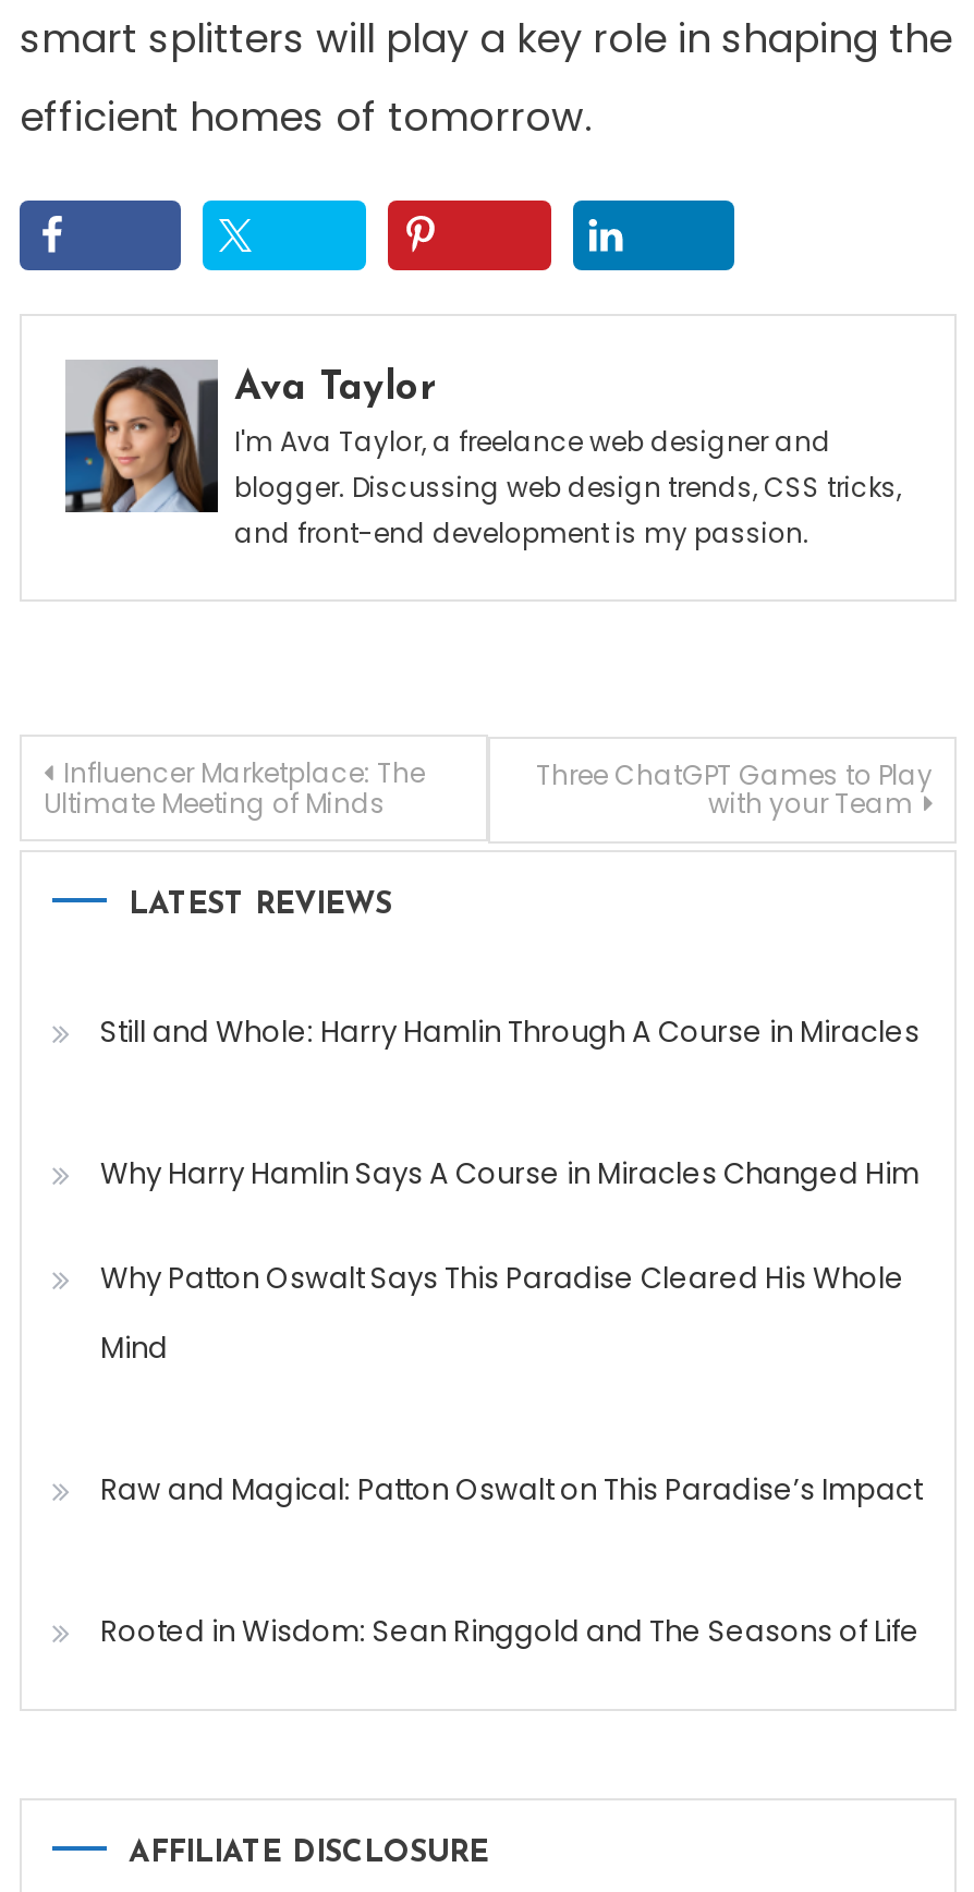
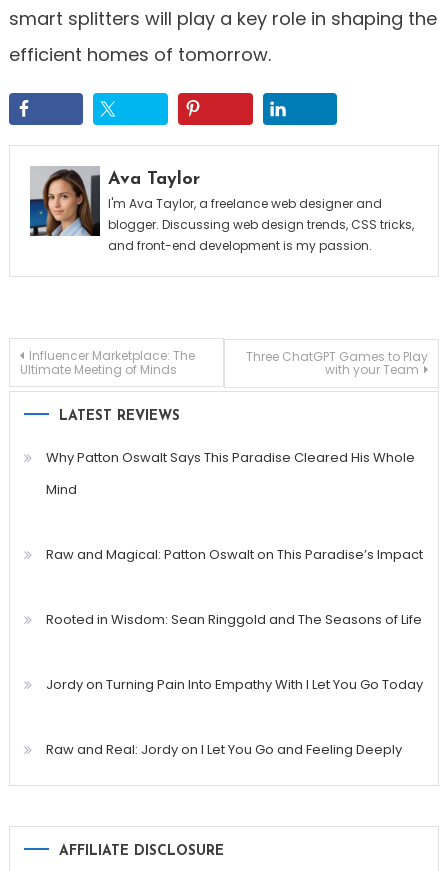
[100,1011,920,1194] Still and Whole: Harry Hamlin Through A Course in Miracles | Why Harry Hamlin Says A Course in Miracles Changed Him -> none
moved [100,1258,922,1652] -> [46,448,423,629]: Why Patton Oswalt Says This Paradise Cleared His Whole | Mind | Raw and Magical: Patton Oswalt on This Paradise’s Impact | Rooted in Wisdom: Sean Ringgold and The Seasons of Life
none -> [46,675,423,759] Jordy on Turning Pain Into Empathy With I Let You Go Today | Raw and Real: Jordy on I Let You Go and Feeling Deeply

